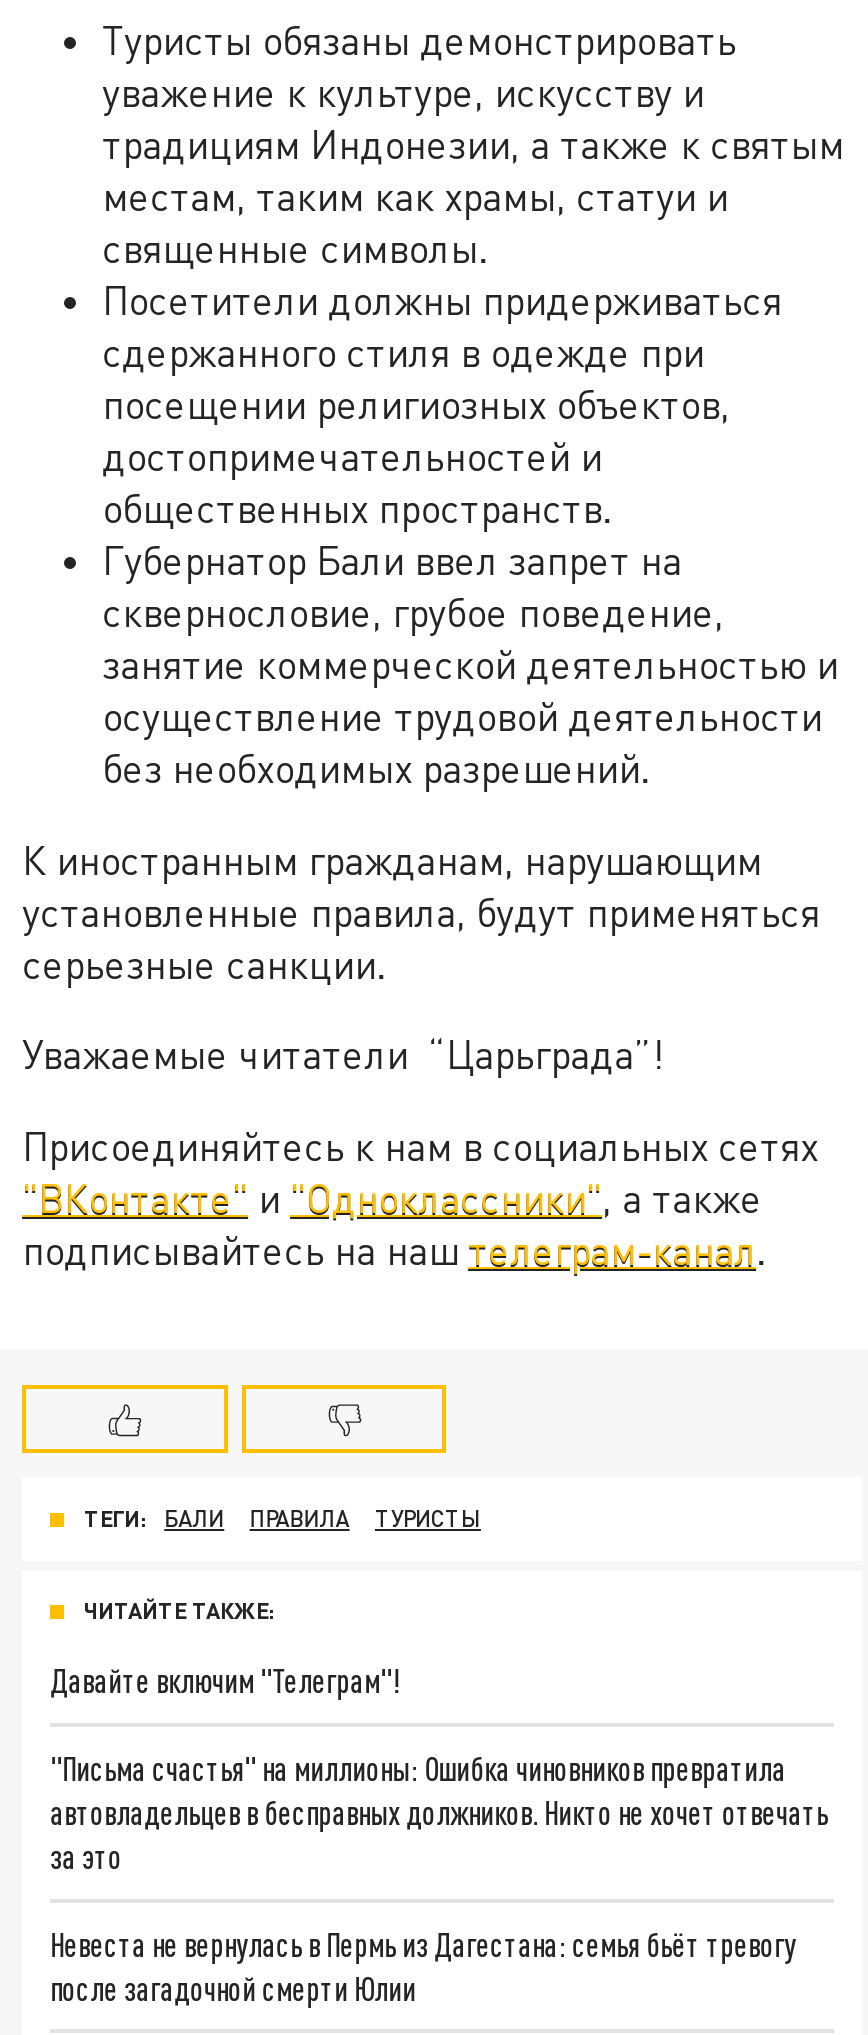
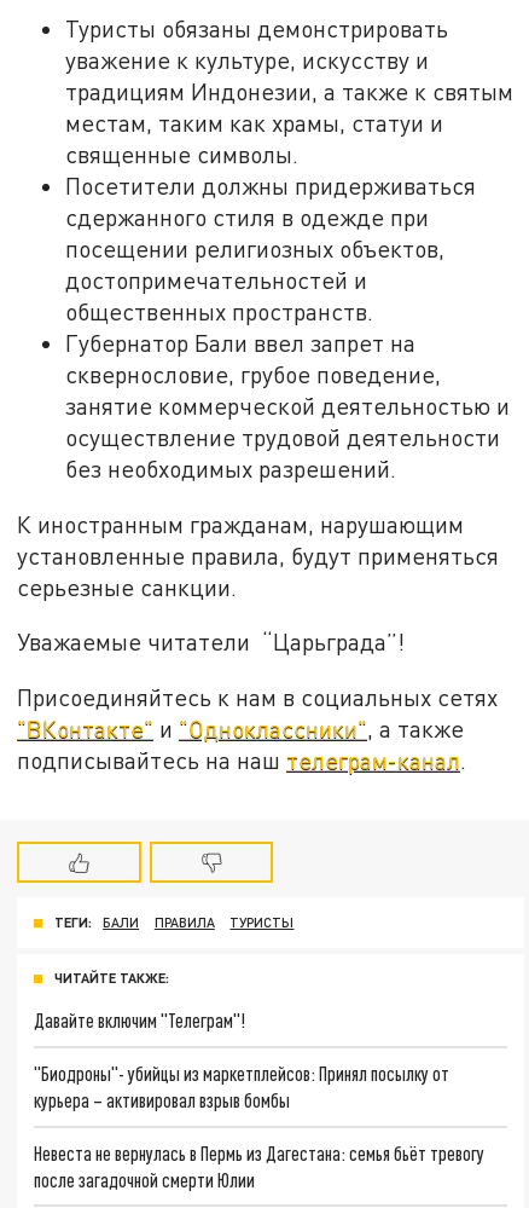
[50,1749,828,1875] "Письма счастья" на миллионы: Ошибка чиновников превратила | автовладельцев в бесправных должников. Никто не хочет отвечать | за это -> [34,1062,449,1111] "Биодроны"- убийцы из маркетплейсов: Принял посылку от | курьера – активировал взрыв бомбы

